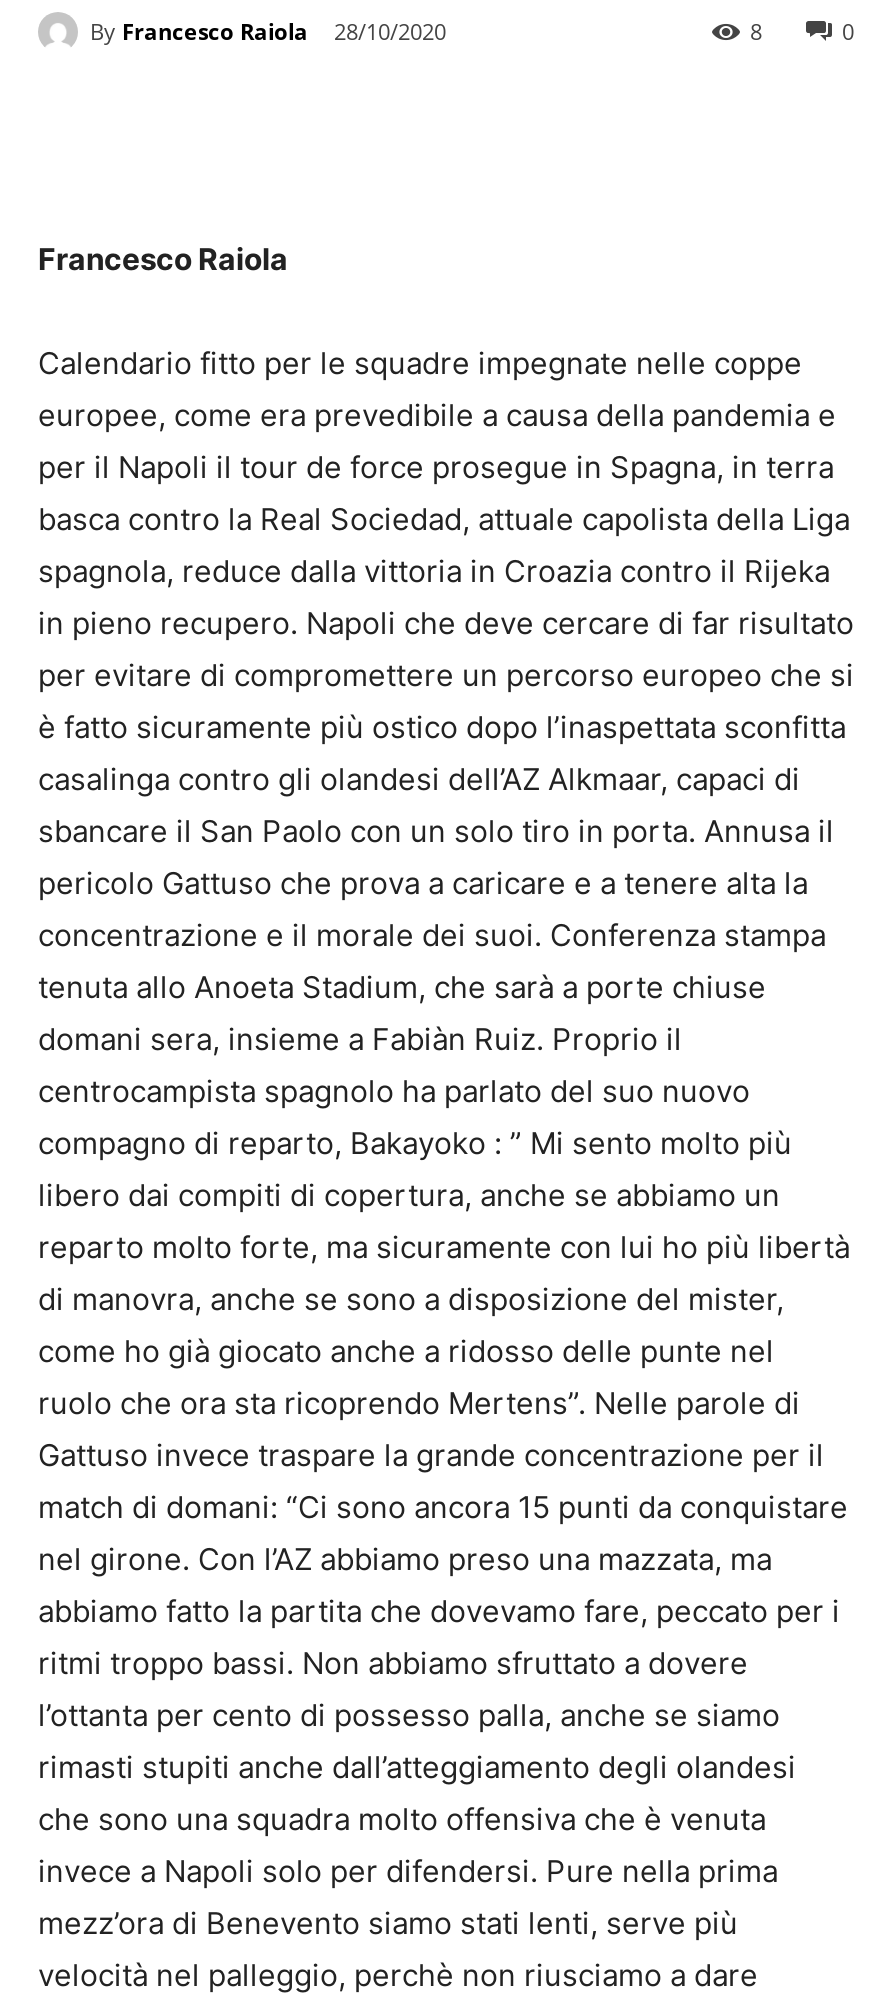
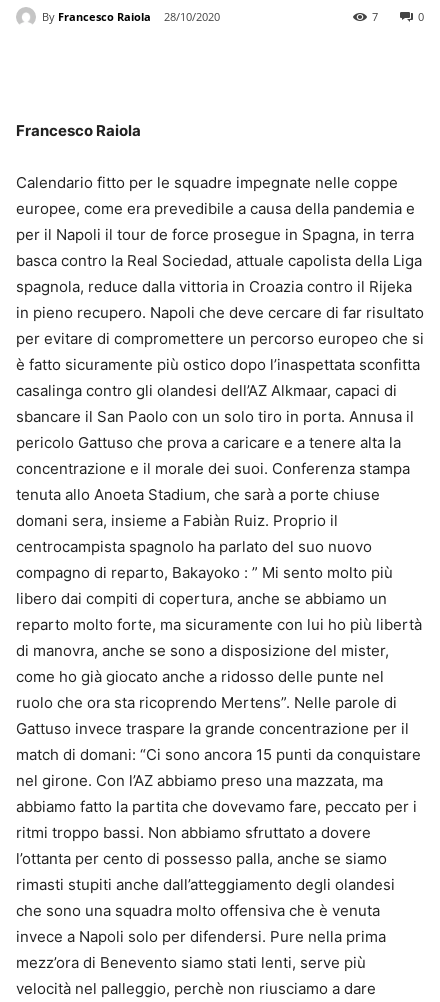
[750,16,762,46] 8 -> [372,9,378,24] 7

